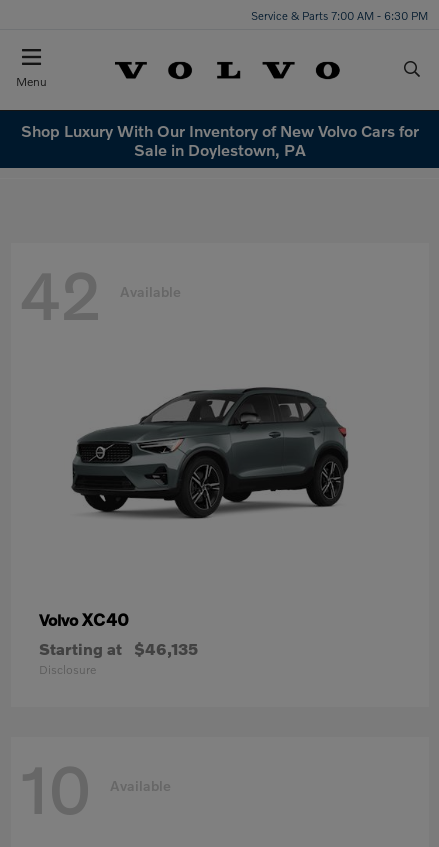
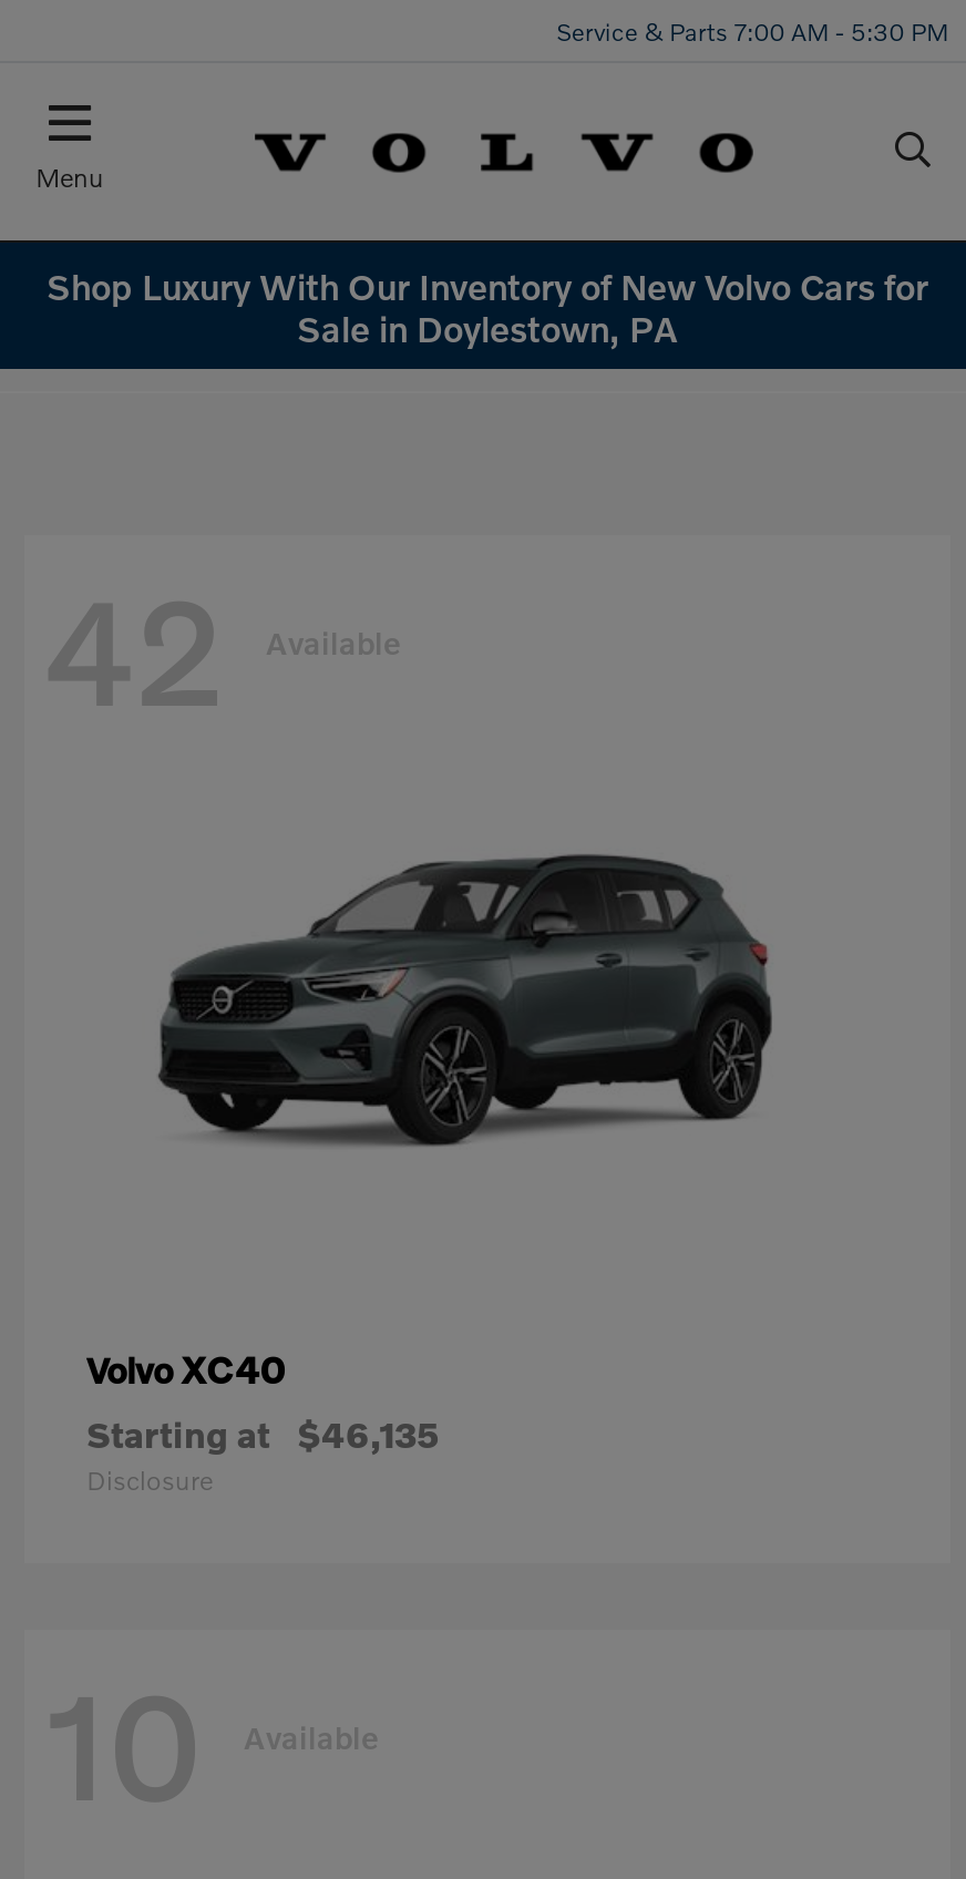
[251,7,428,21] Service & Parts 7:00 AM - 6:30 PM -> [556,13,948,44] Service & Parts 7:00 AM - 5:30 PM

